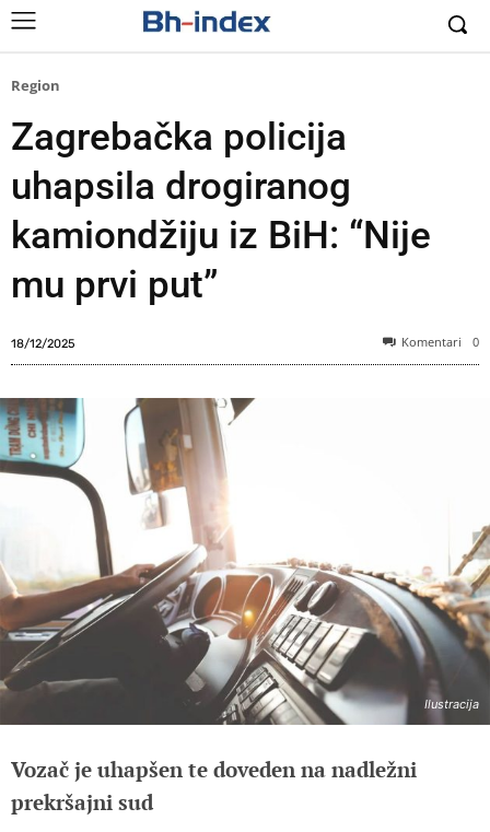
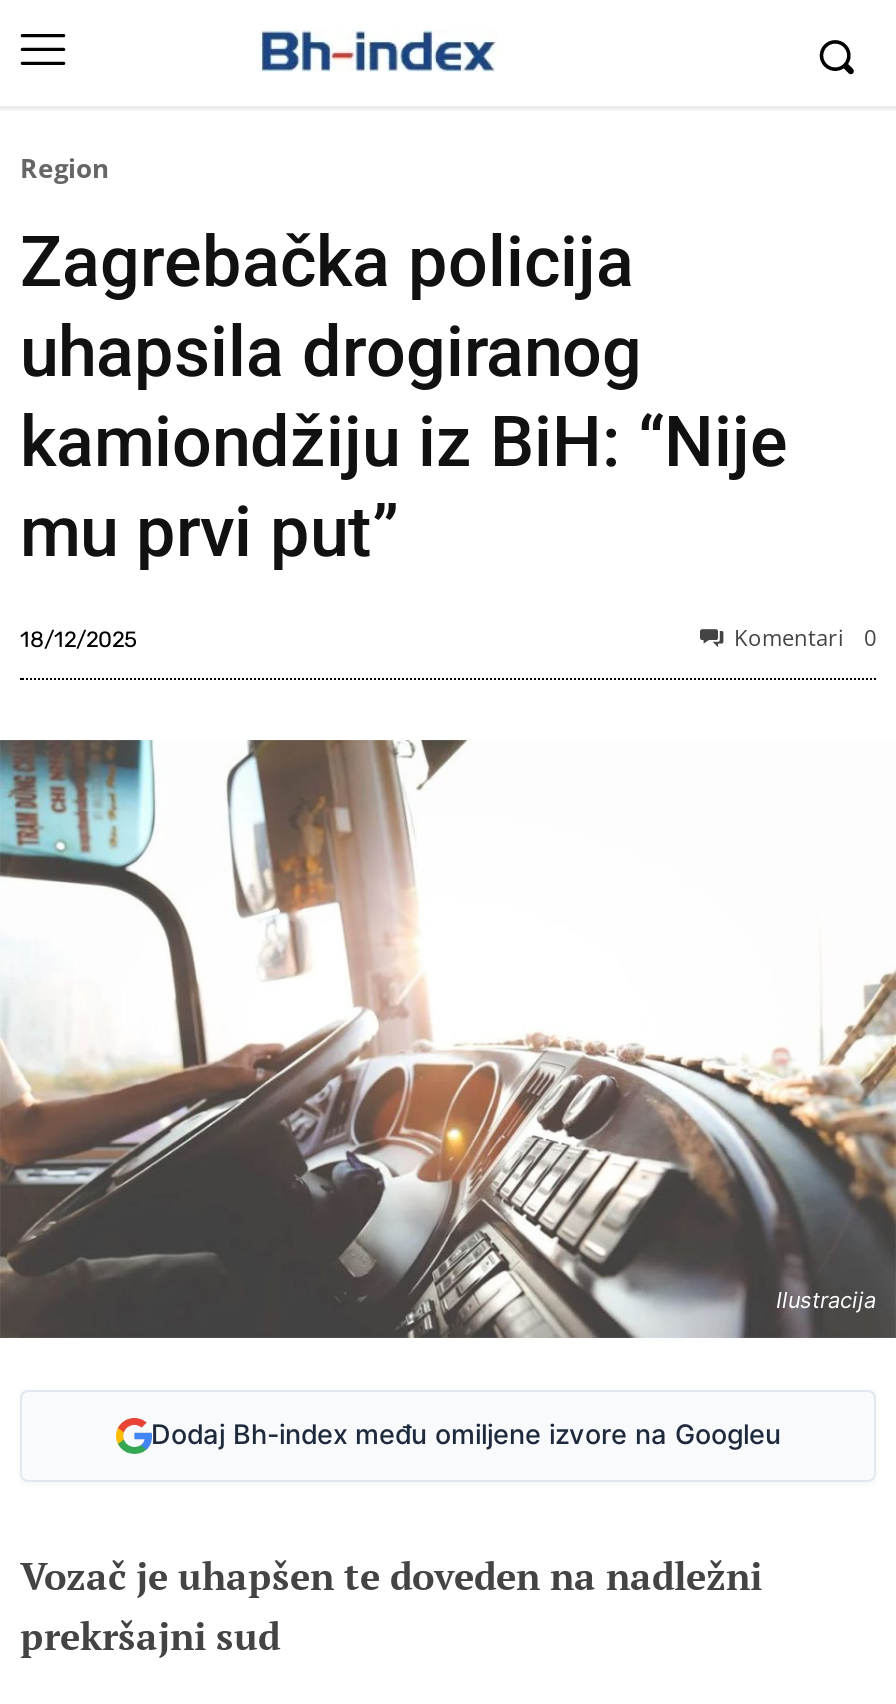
none -> [151,1418,781,1450] Dodaj Bh-index među omiljene izvore na Googleu

